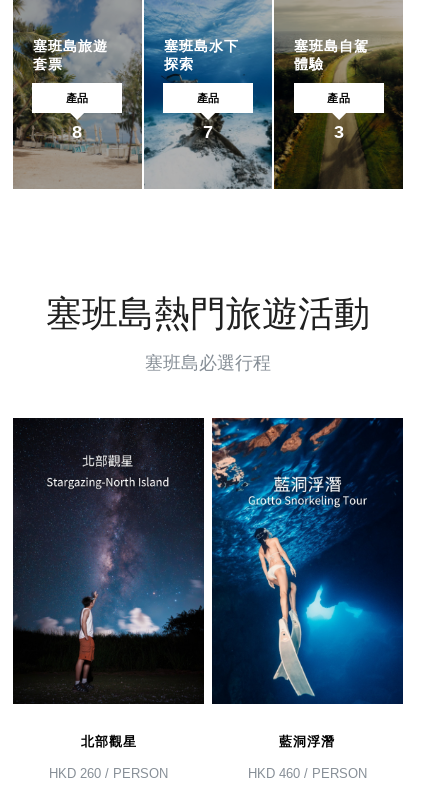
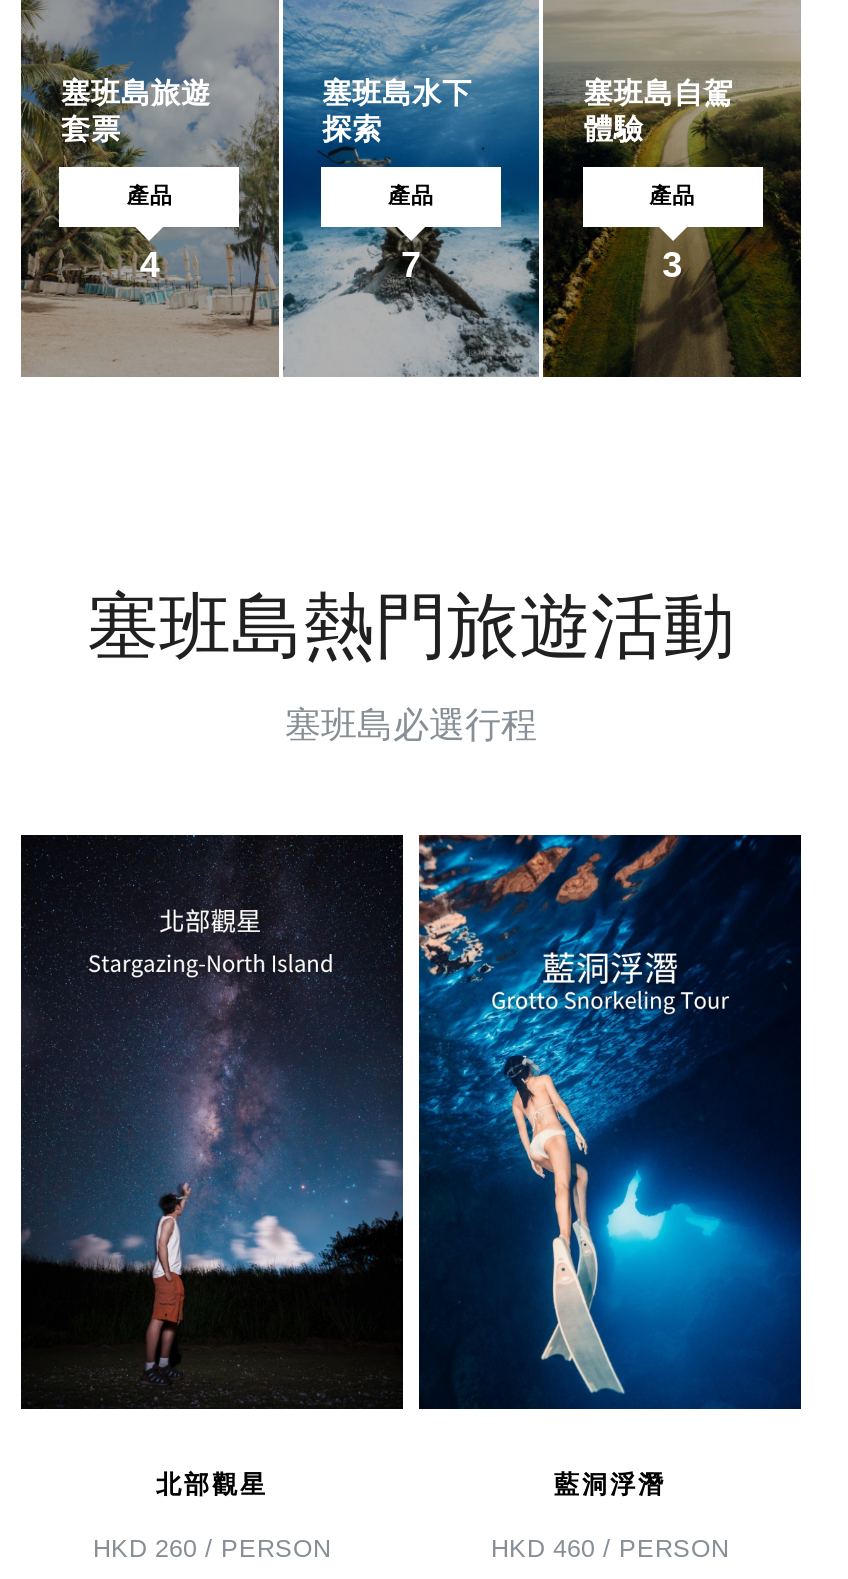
[72,122,82,142] 8 -> [140,245,160,285] 4

